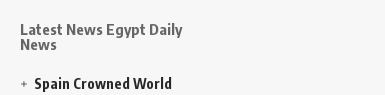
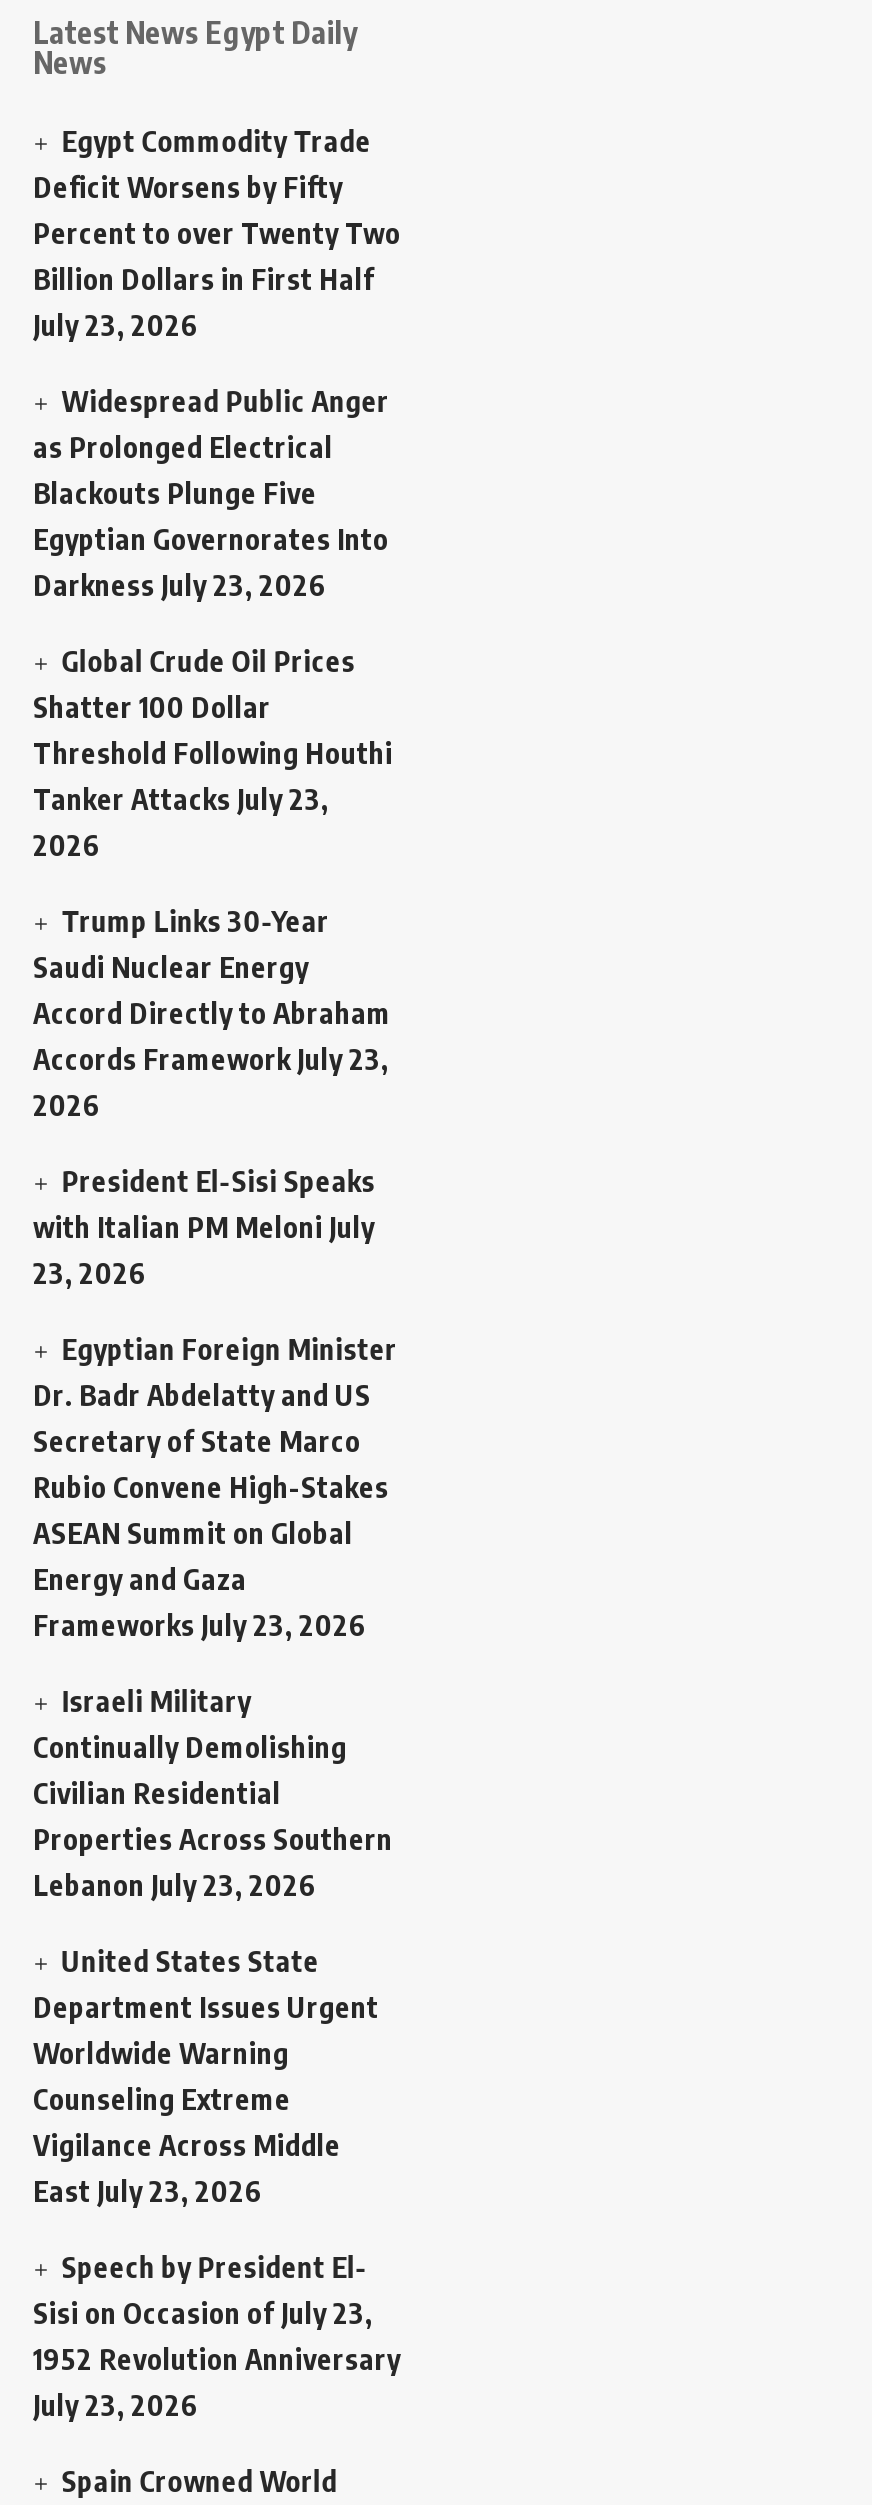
none -> [33,125,401,2423] Egypt Commodity Trade | Deficit Worsens by Fifty | Percent to over Twenty Two | Billion Dollars in First Half | July 23, 2026 | Widespread Public Anger | as Prolonged Electrical | Blackouts Plunge Five | Egyptian Governorates Into | Darkness July 23, 2026 | Global Crude Oil Prices | Shatter 100 Dollar | Threshold Following Houthi | Tanker Attacks July 23, | 2026 | Trump Links 30-Year | Saudi Nuclear Energy | Accord Directly to Abraham | Accords Framework July 23, | 2026 | President El-Sisi Speaks | with Italian PM Meloni July | 23, 2026 | Egyptian Foreign Minister | Dr. Badr Abdelatty and US | Secretary of State Marco | Rubio Convene High-Stakes | ASEAN Summit on Global | Energy and Gaza | Frameworks July 23, 2026 | Israeli Military | Continually Demolishing | Civilian Residential | Properties Across Southern | Lebanon July 23, 2026 | United States State | Department Issues Urgent | Worldwide Warning | Counseling Extreme | Vigilance Across Middle | East July 23, 2026 | Speech by President El- | Sisi on Occasion of July 23, | 1952 Revolution Anniversary | July 23, 2026

